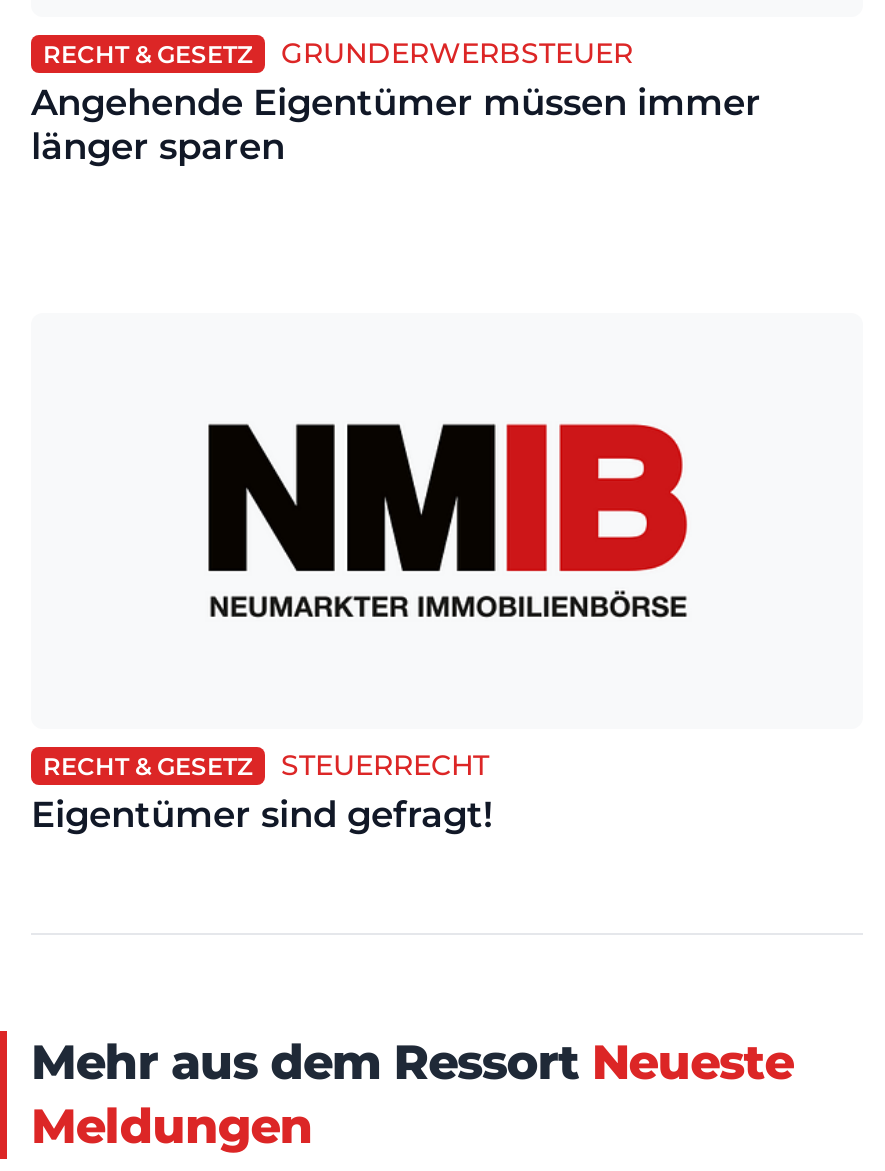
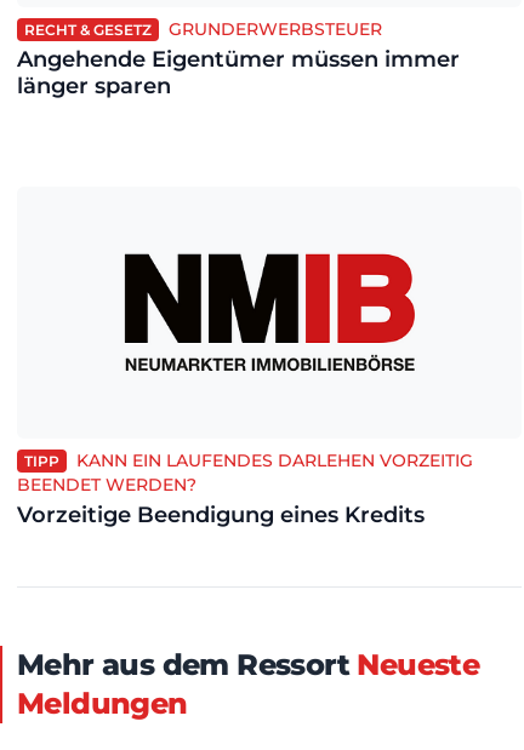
[31,747,493,837] RECHT & GESETZ | STEUERRECHT | Eigentümer sind gefragt! -> [17,450,473,528] TIPP | KANN EIN LAUFENDES DARLEHEN VORZEITIG | BEENDET WERDEN? | Vorzeitige Beendigung eines Kredits

